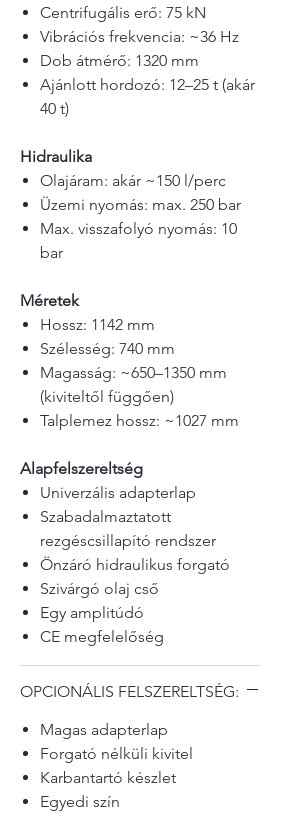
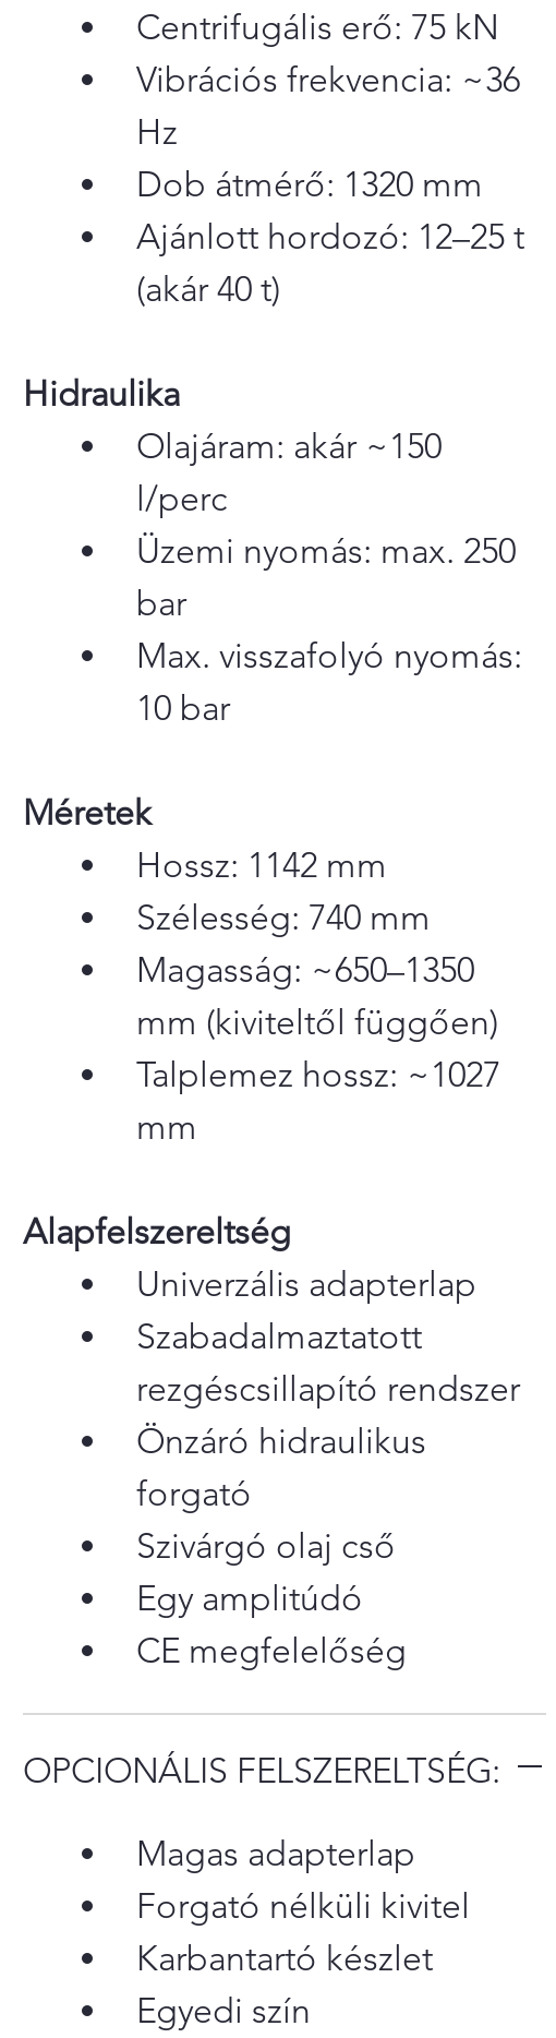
[40,171,245,238] Olajáram: akár ~150 l/perc | Üzemi nyomás: max. 250 bar | Max. visszafolyó nyomás: 10 -> [136,425,524,572] Olajáram: akár ~150 | l/perc | Üzemi nyomás: max. 250
none -> [136,635,531,729] Max. visszafolyó nyomás: | 10 bar

